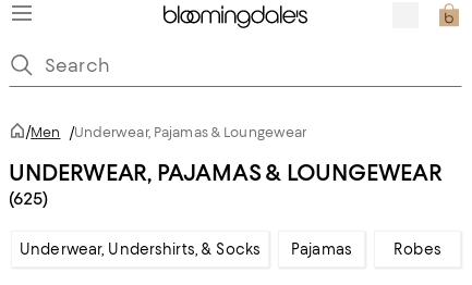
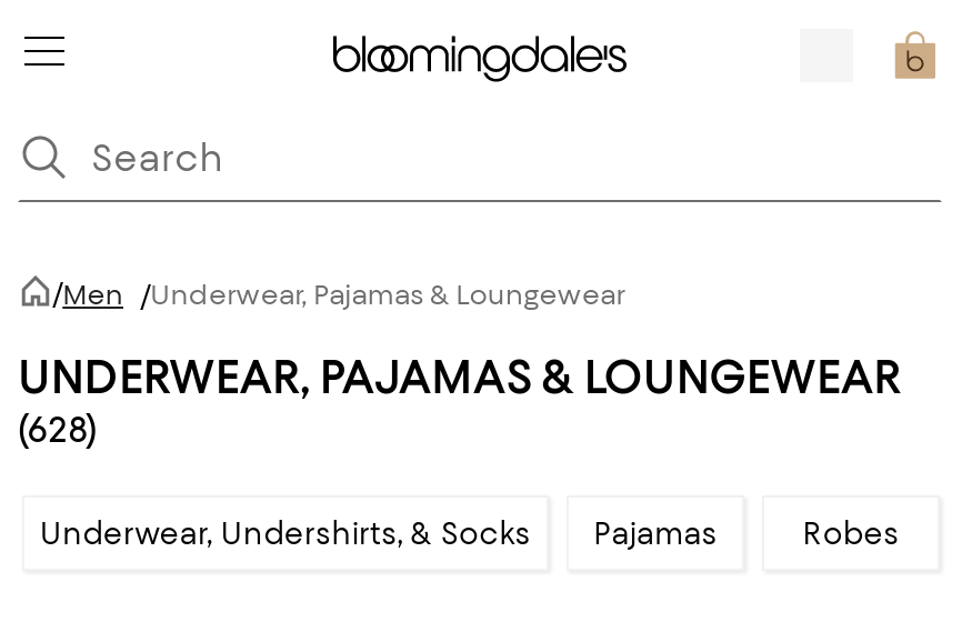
[9,188,48,209] (625) -> [18,409,97,451] (628)

